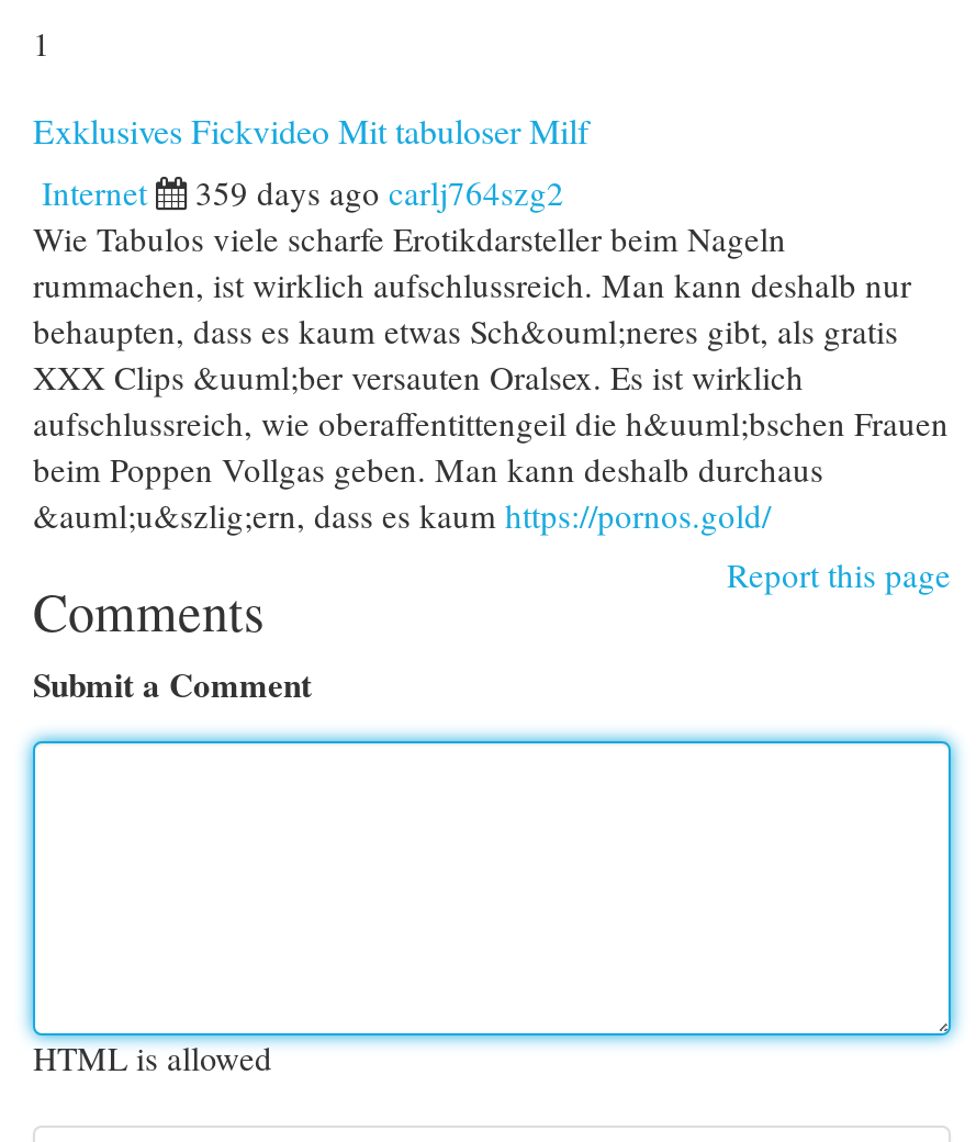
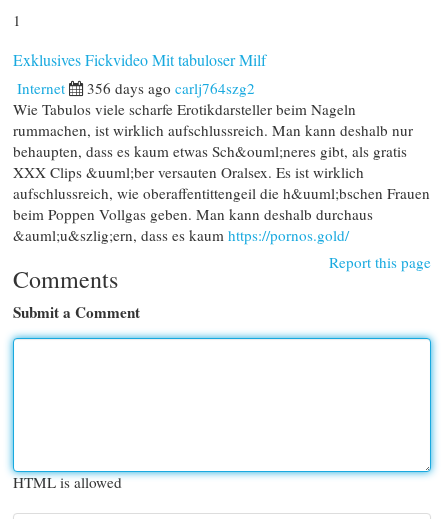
[195,170,564,214] 359 days ago carlj764szg2 -> [87,78,255,98] 356 days ago carlj764szg2

